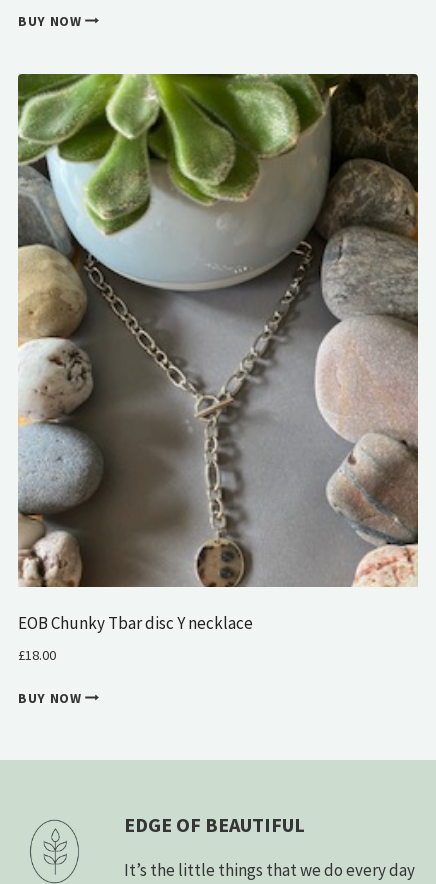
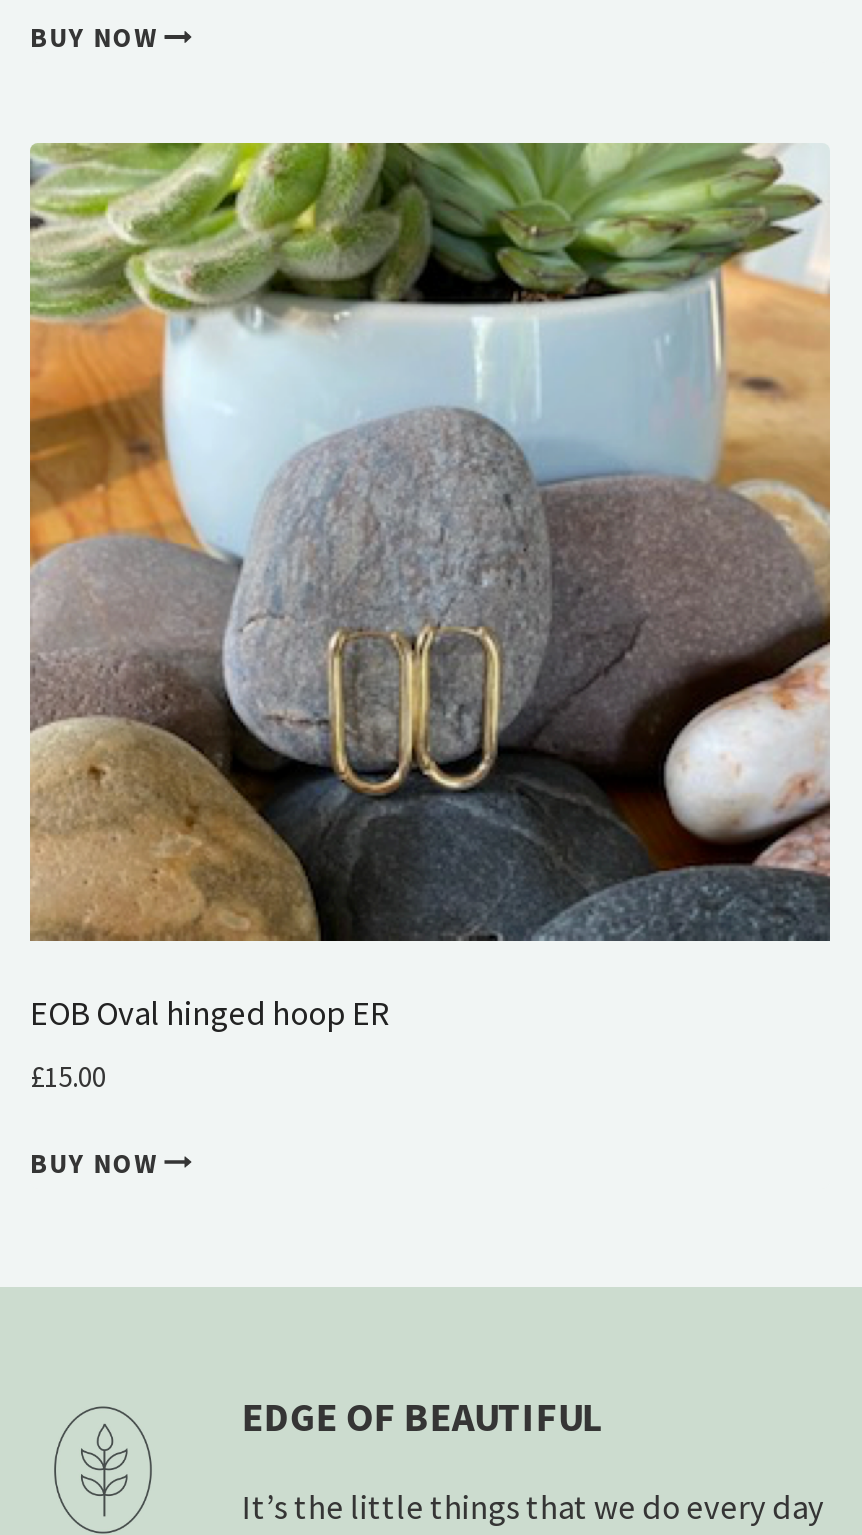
[17,73,419,634] [image] | EOB Chunky Tbar disc Y necklace -> [30,141,830,1034] [image] | EOB Oval hinged hoop ER
[18,646,56,664] £18.00 -> [30,1058,106,1094] £15.00

